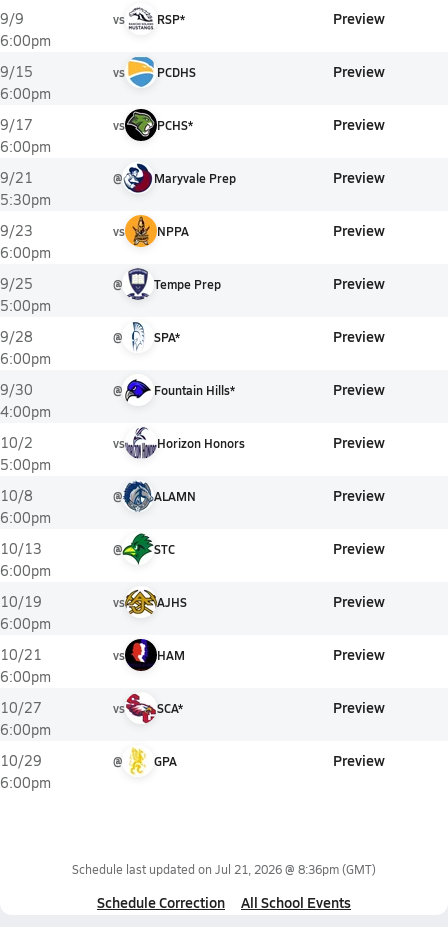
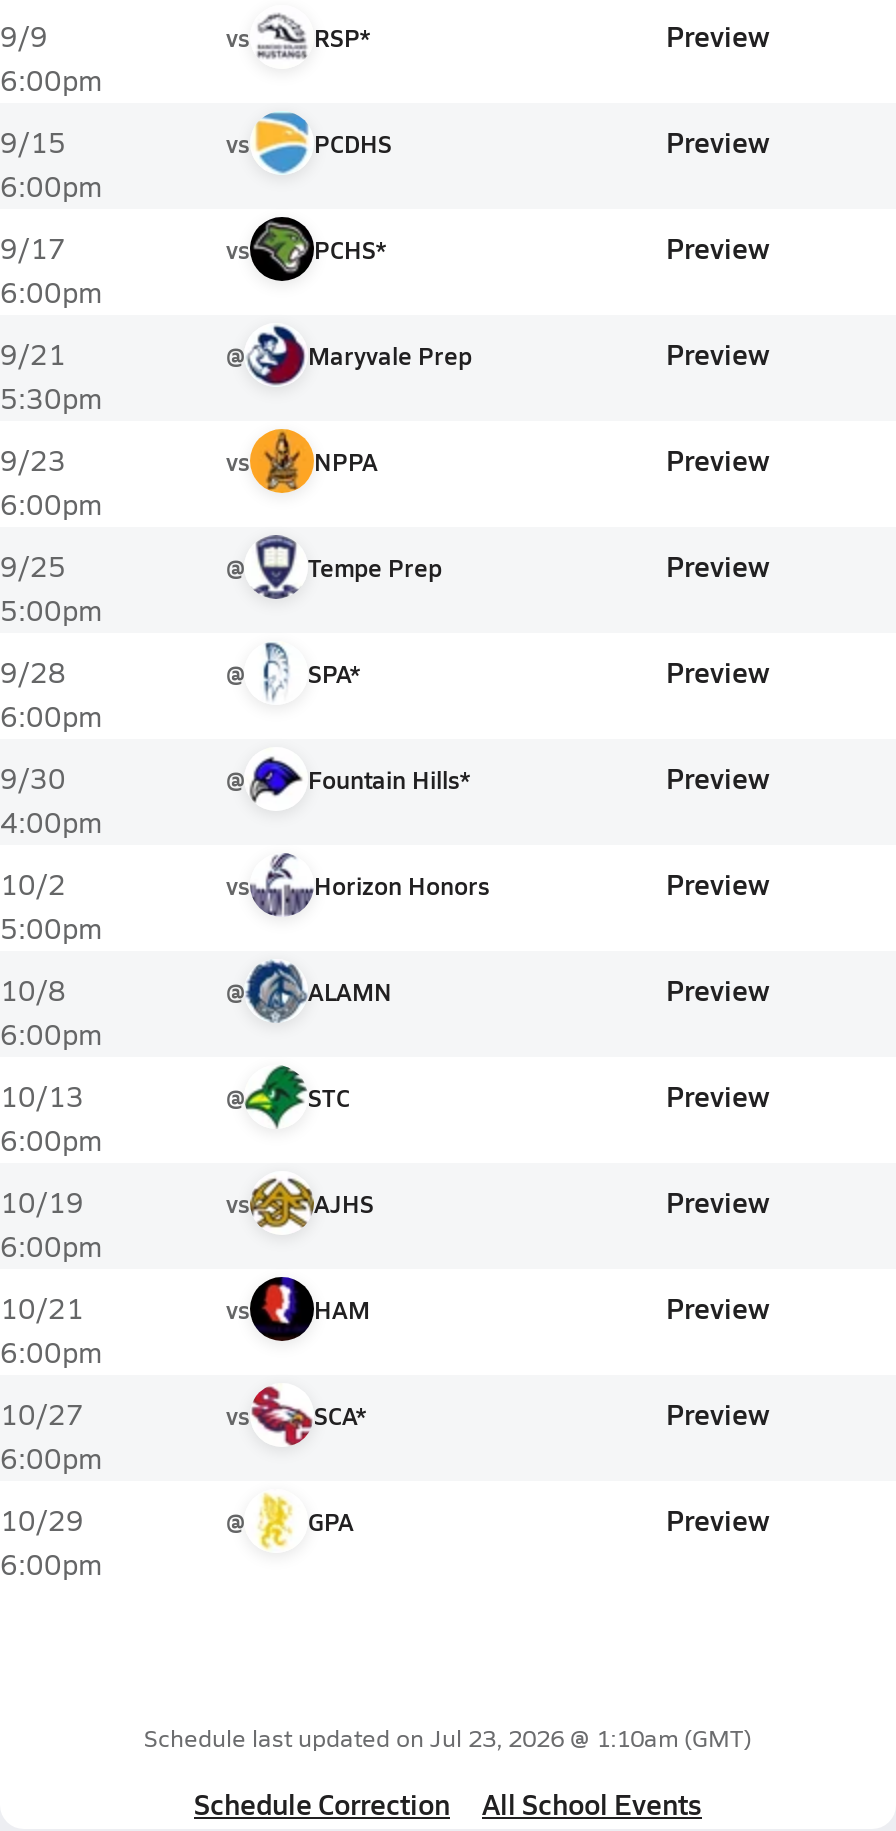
[72,861,376,877] Schedule last updated on Jul 21, 2026 @ 8:36pm (GMT) -> [144,1721,752,1753] Schedule last updated on Jul 23, 2026 @ 1:10am (GMT)

